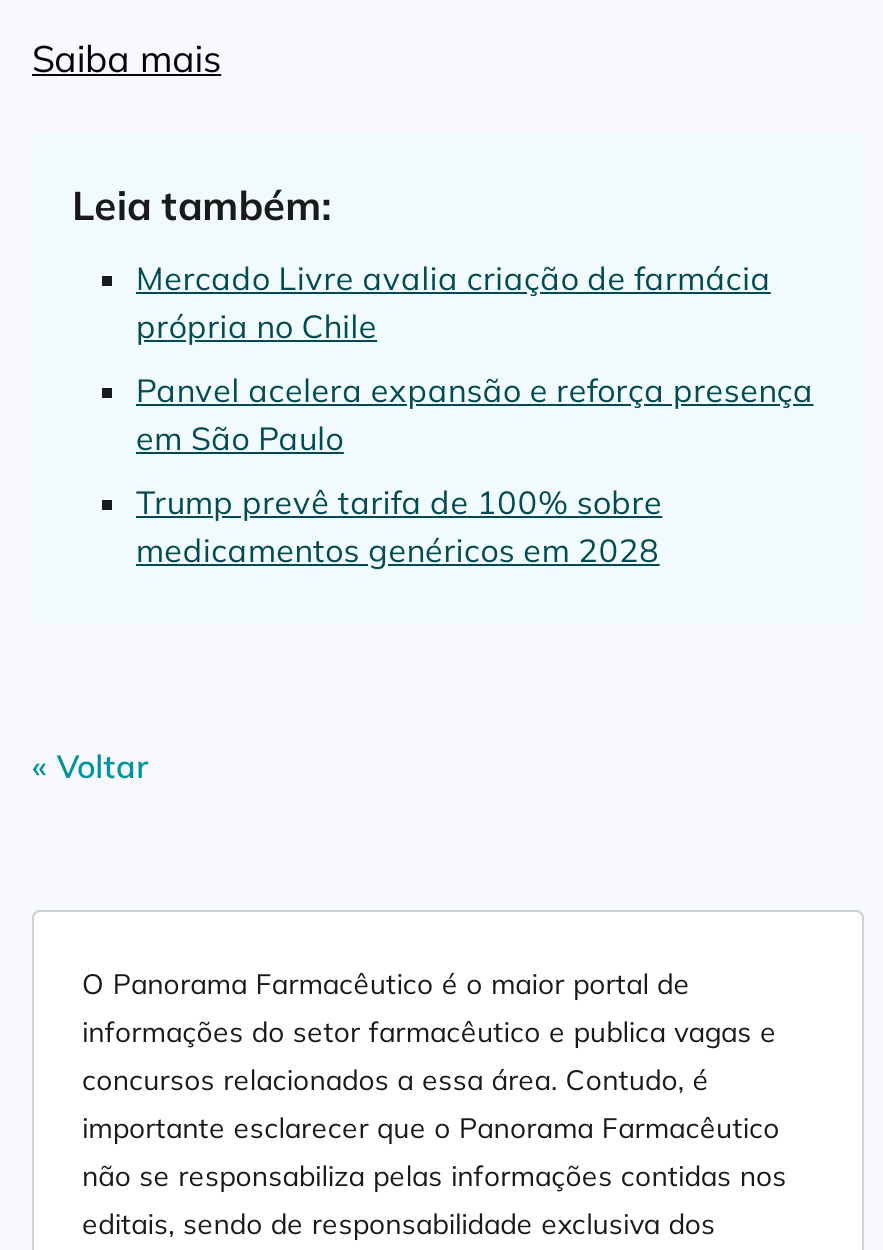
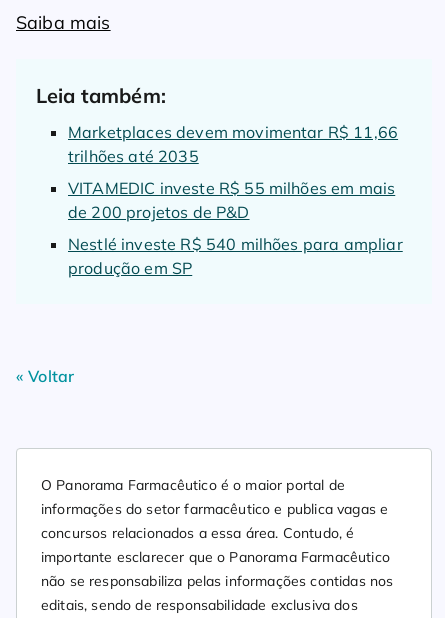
[136,259,771,347] Mercado Livre avalia criação de farmácia | própria no Chile -> [68,122,398,166] Marketplaces devem movimentar R$ 11,66 | trilhões até 2035
[136,371,813,459] Panvel acelera expansão e reforça presença | em São Paulo -> [68,178,395,222] VITAMEDIC investe R$ 55 milhões em mais | de 200 projetos de P&D
[136,483,662,571] Trump prevê tarifa de 100% sobre | medicamentos genéricos em 2028 -> [68,234,403,278] Nestlé investe R$ 540 milhões para ampliar | produção em SP

